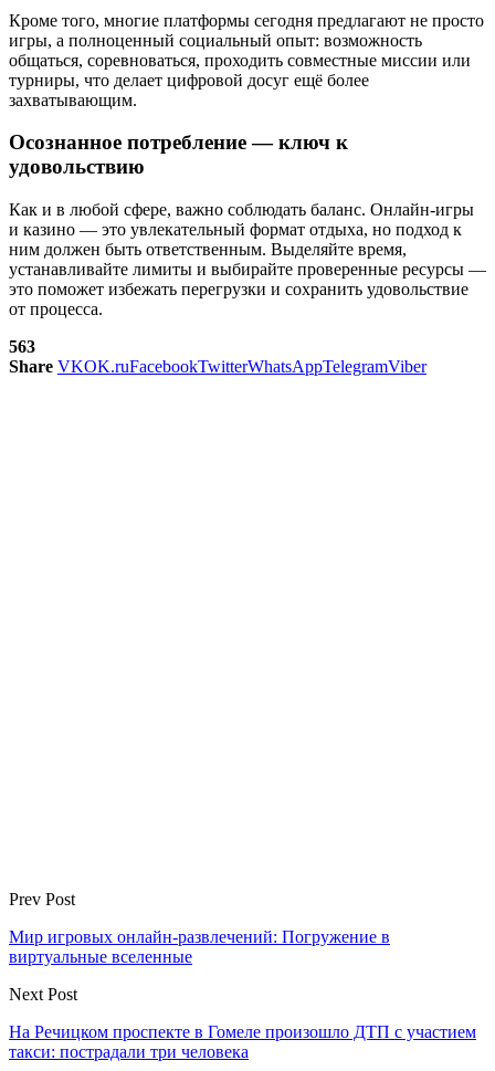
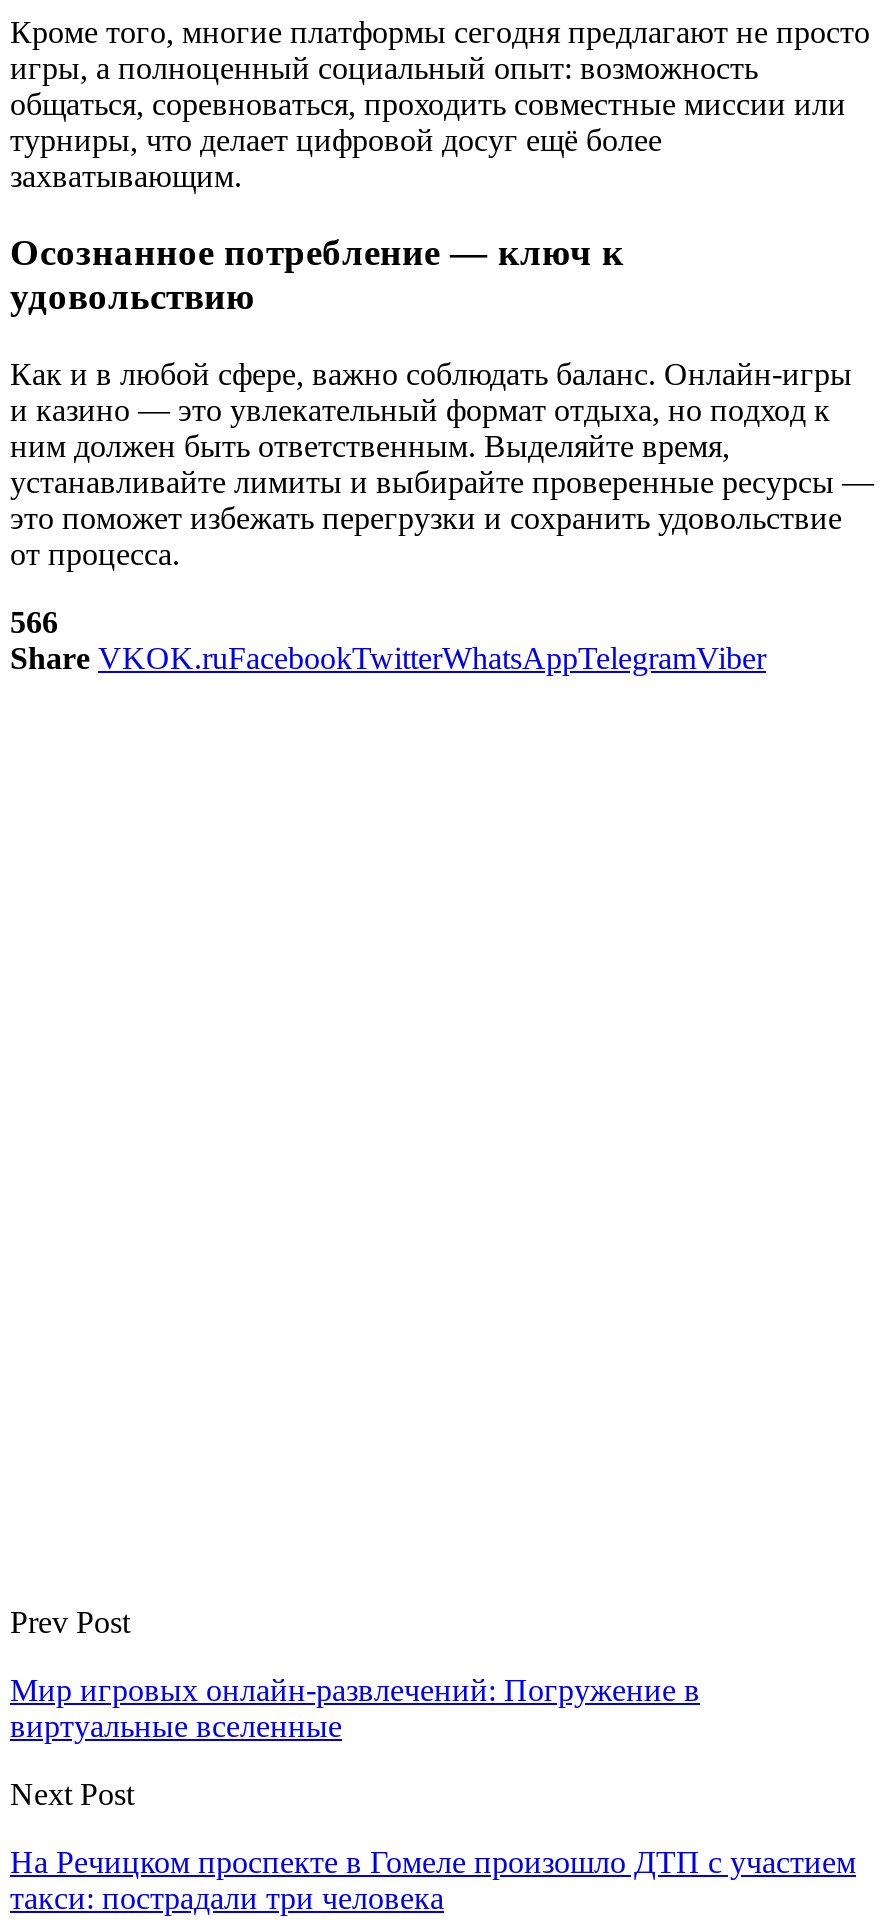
[9,337,35,356] 563 -> [10,605,58,639] 566

